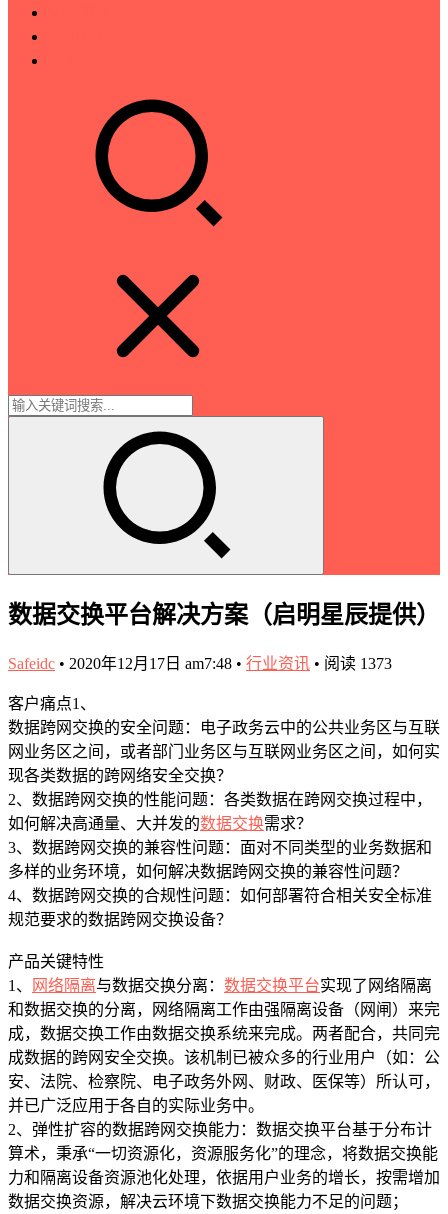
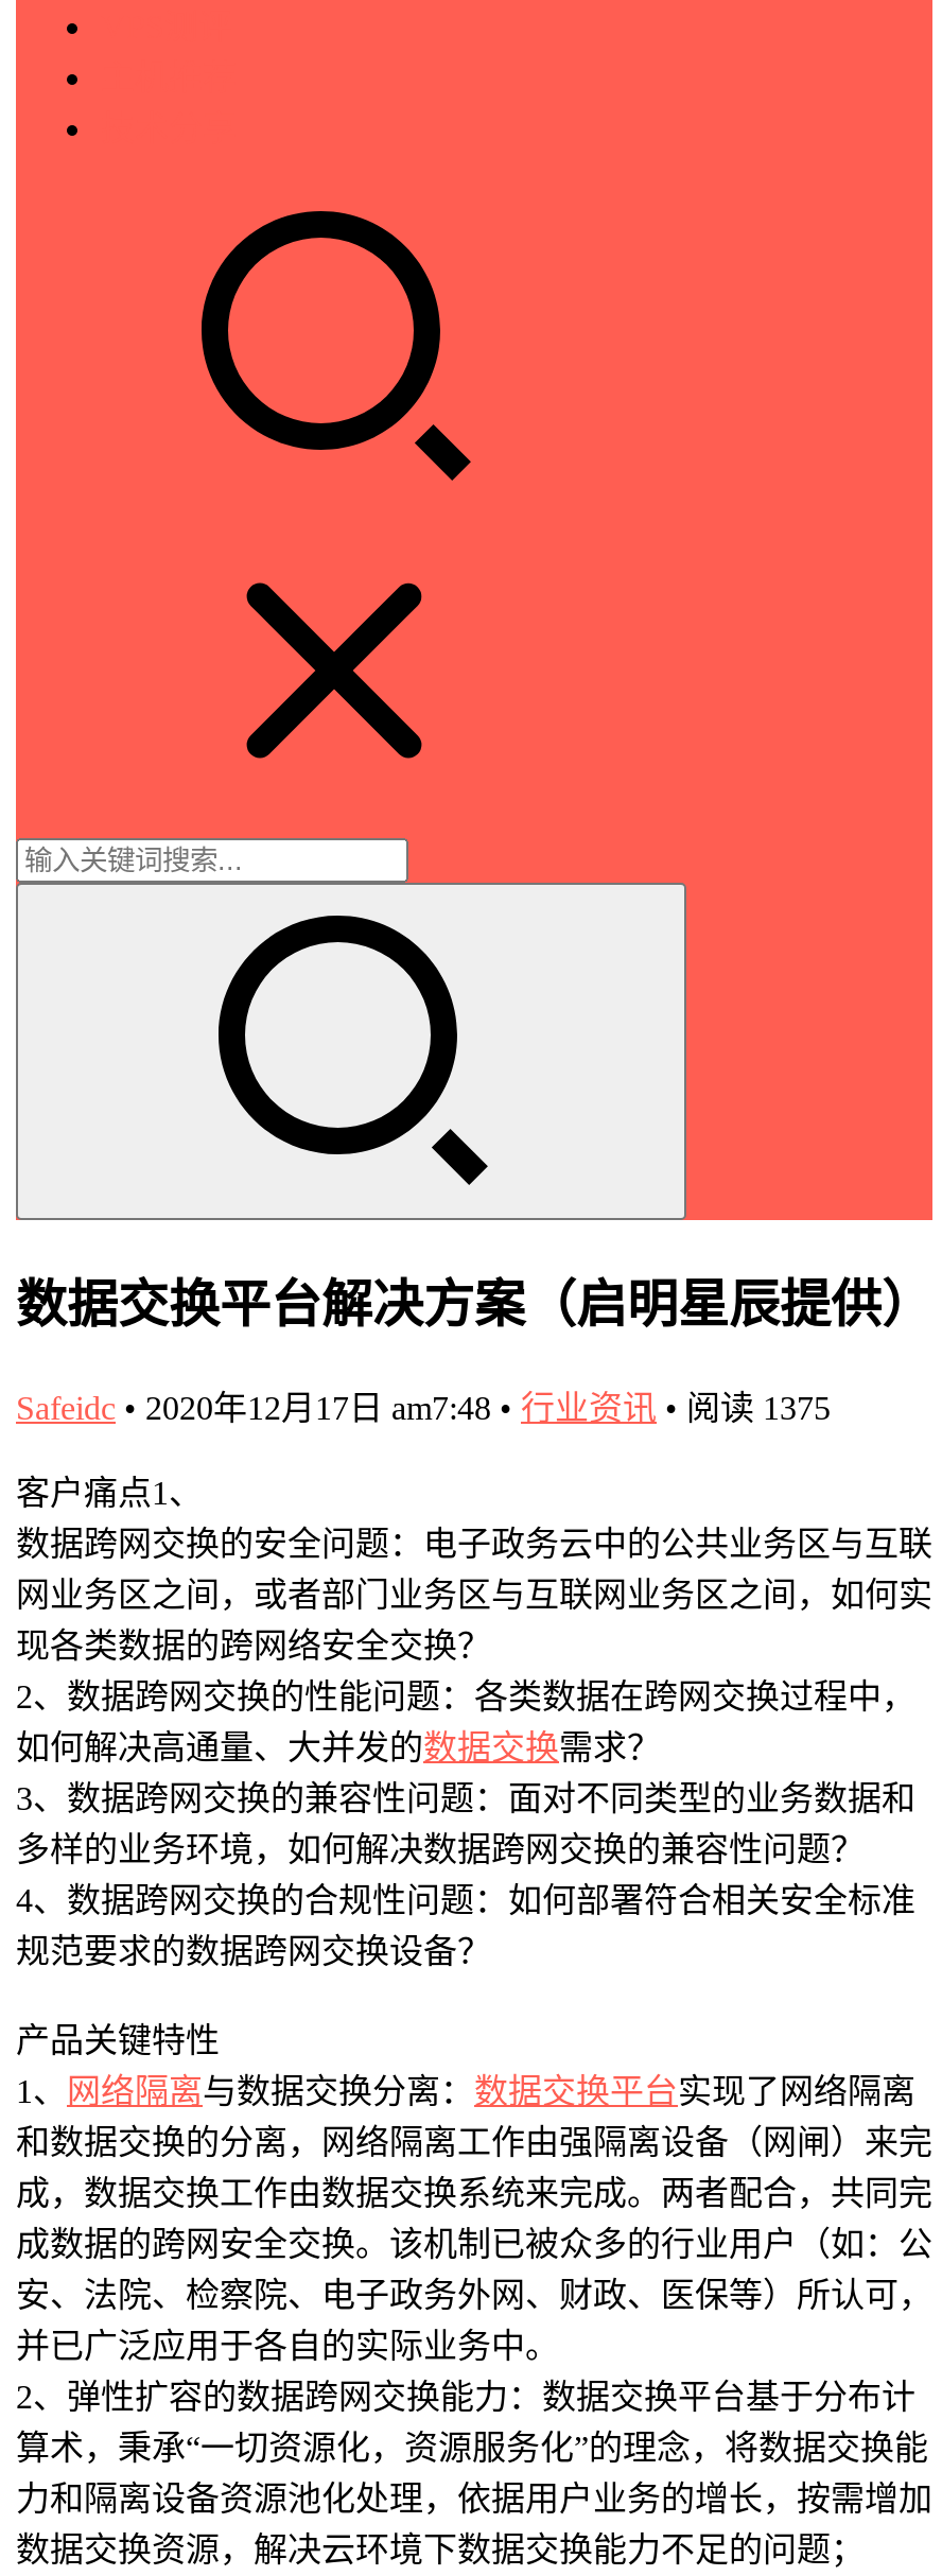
[8,655,392,672] Safeidc • 2020年12月17日 am7:48 • 行业资讯 • 阅读 1373 -> [16,1389,831,1425] Safeidc • 2020年12月17日 am7:48 • 行业资讯 • 阅读 1375

